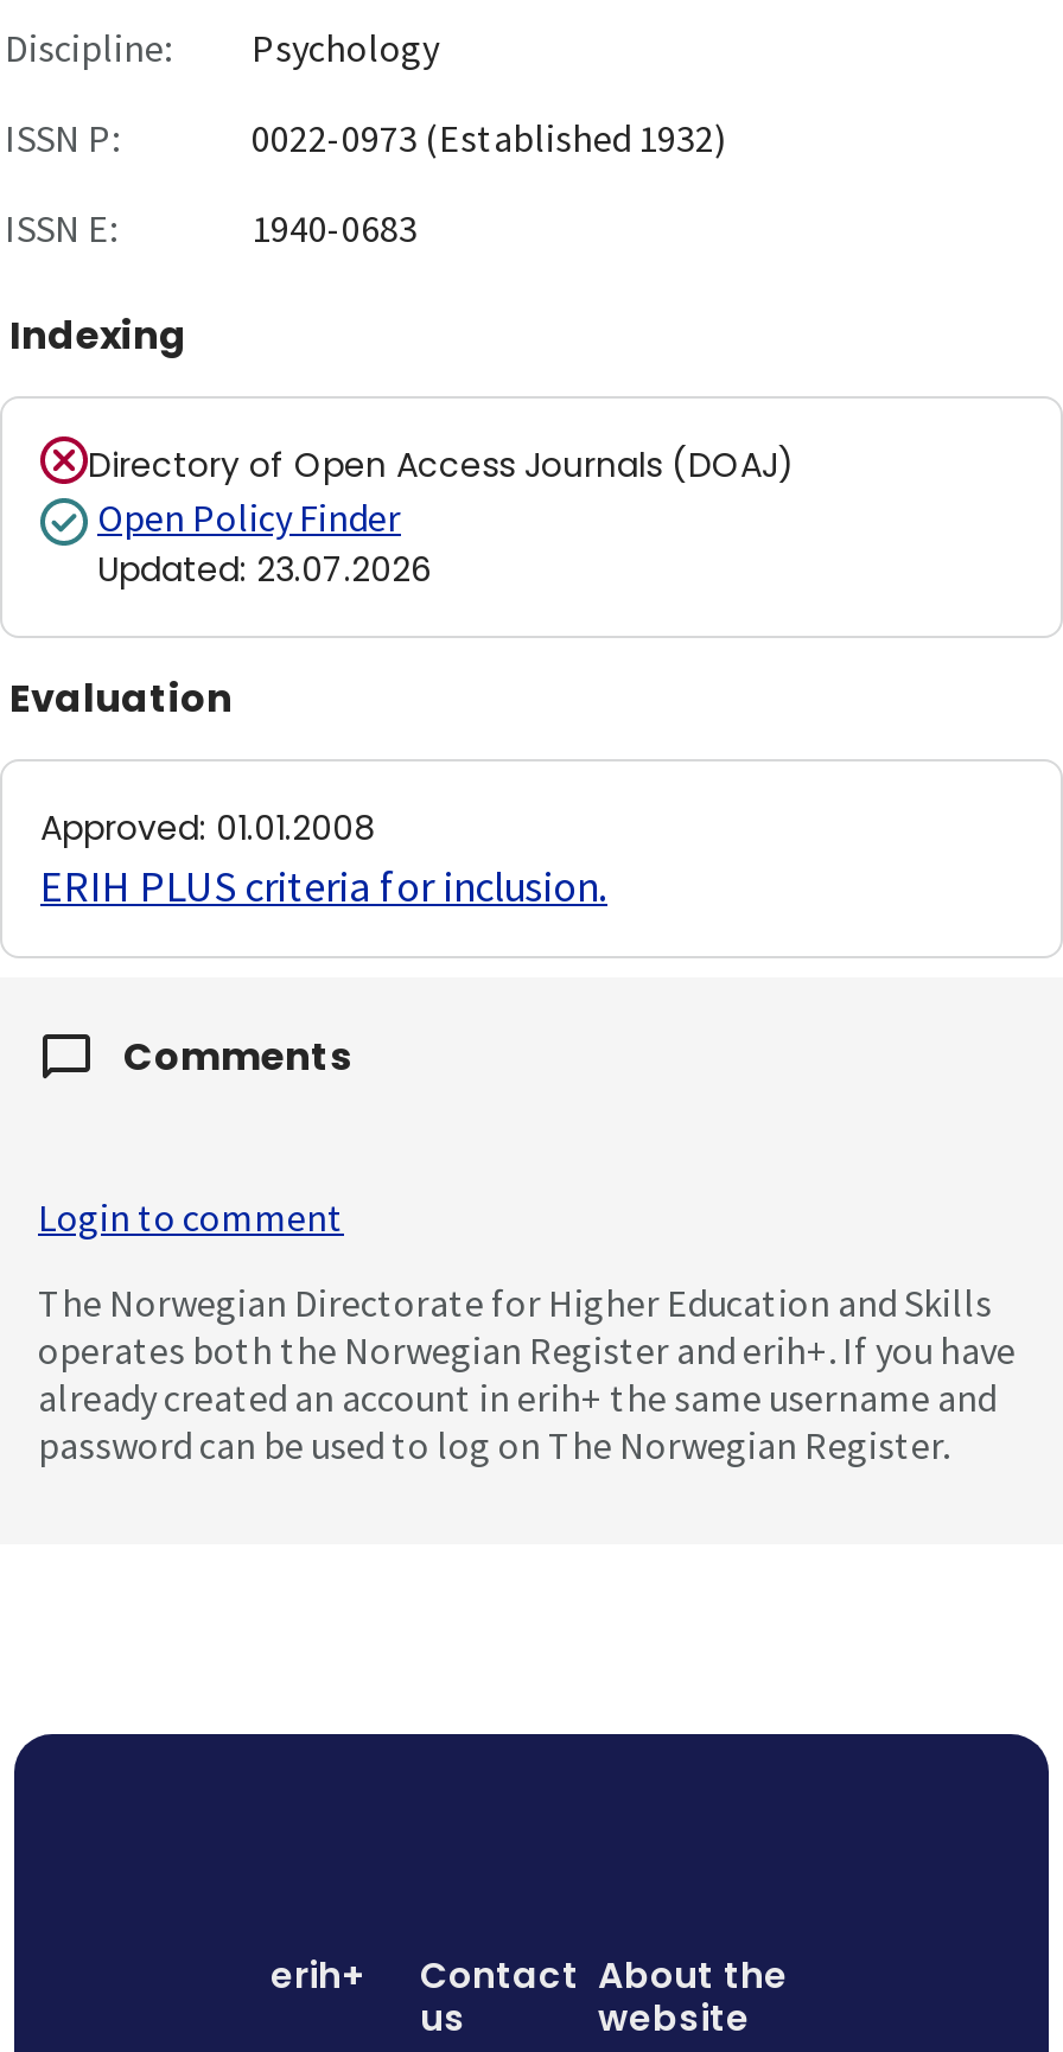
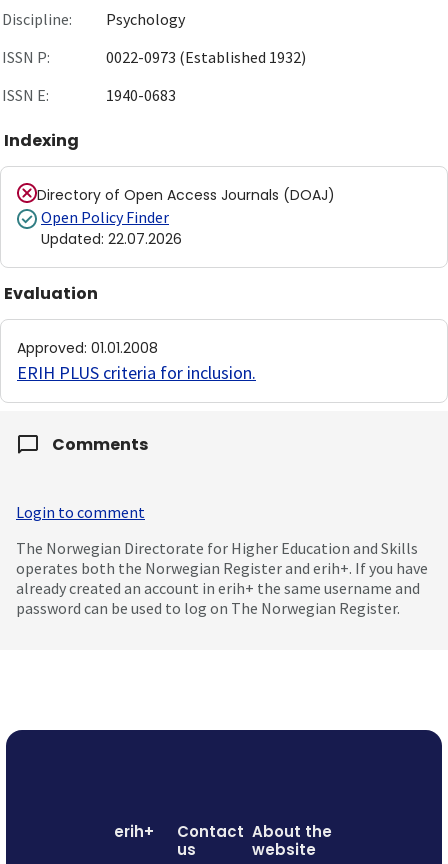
[97,546,432,594] Updated: 23.07.2026 -> [41,229,182,249] Updated: 22.07.2026

